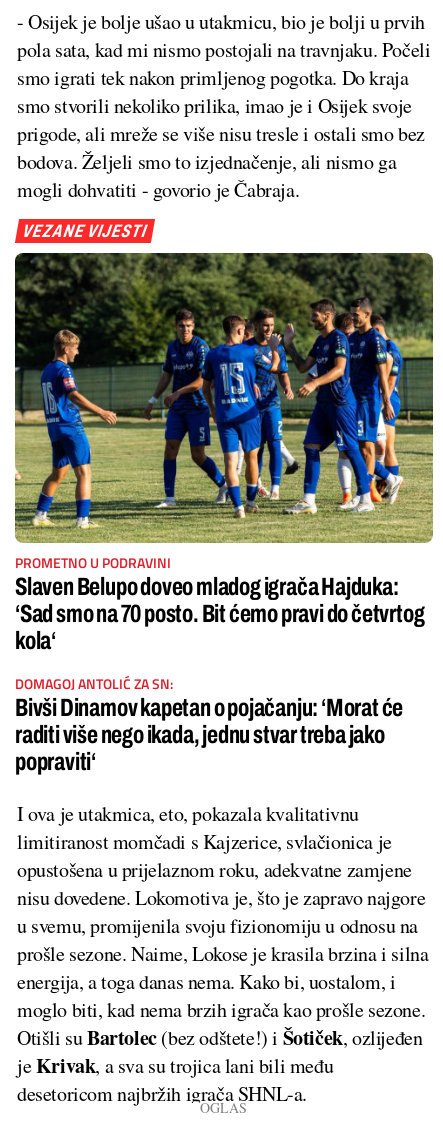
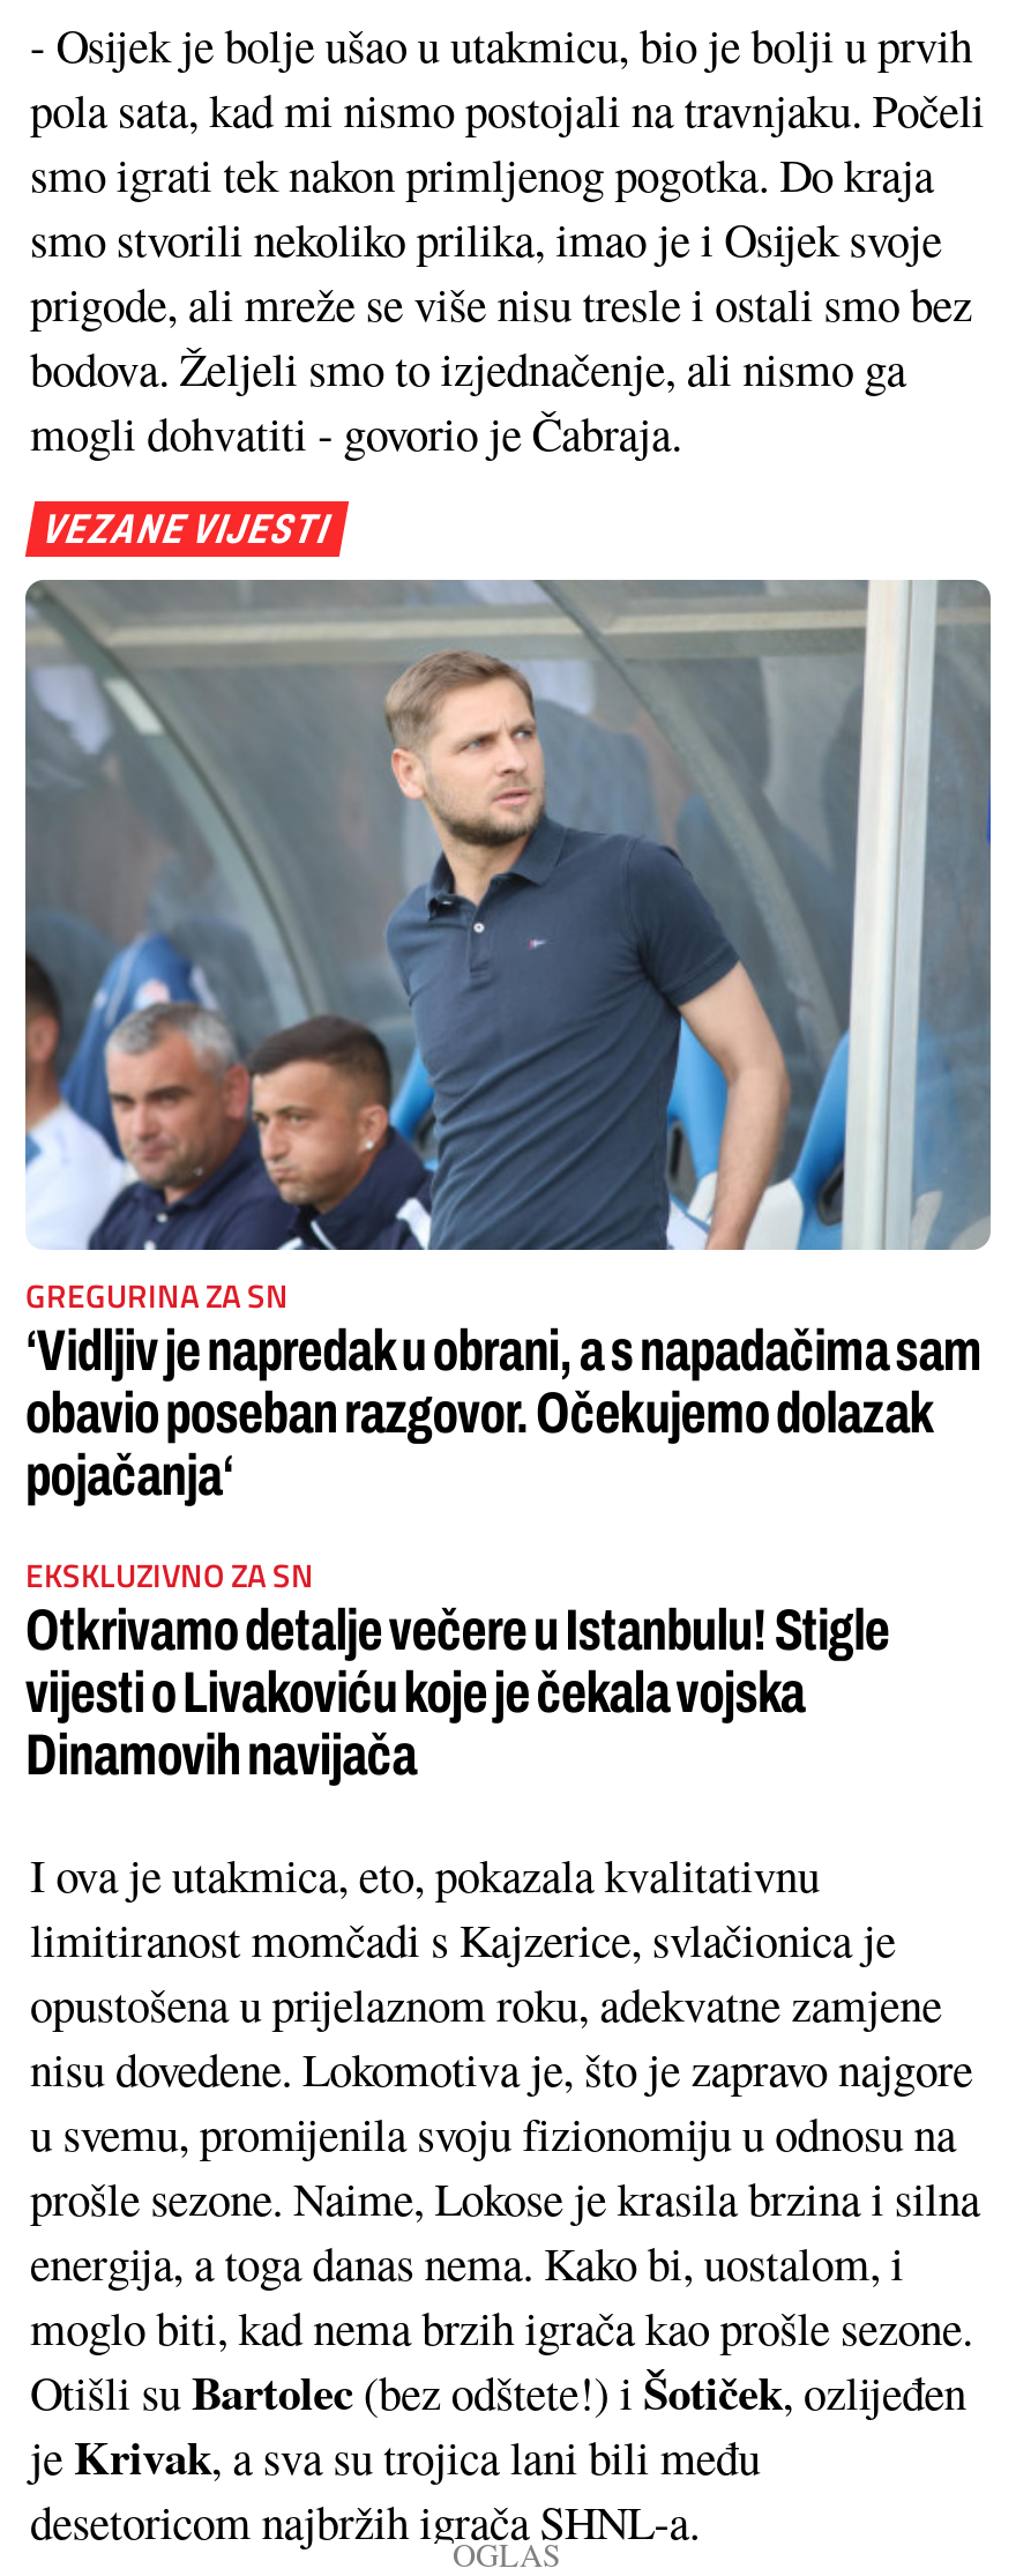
[14,252,434,654] [image] | PROMETNO U PODRAVINI | Slaven Belupo doveo mladog igrača Hajduka: | ‘Sad smo na 70 posto. Bit ćemo pravi do četvrtog | kola‘ -> [23,578,993,1507] [image] | GREGURINA ZA SN | ‘Vidljiv je napredak u obrani, a s napadačima sam | obavio poseban razgovor. Očekujemo dolazak | pojačanja‘
[15,673,403,775] DOMAGOJ ANTOLIĆ ZA SN: | Bivši Dinamov kapetan o pojačanju: ‘Morat će | raditi više nego ikada, jednu stvar treba jako | popraviti‘ -> [25,1550,889,1786] EKSKLUZIVNO ZA SN | Otkrivamo detalje večere u Istanbulu! Stigle | vijesti o Livakoviću koje je čekala vojska | Dinamovih navijača

